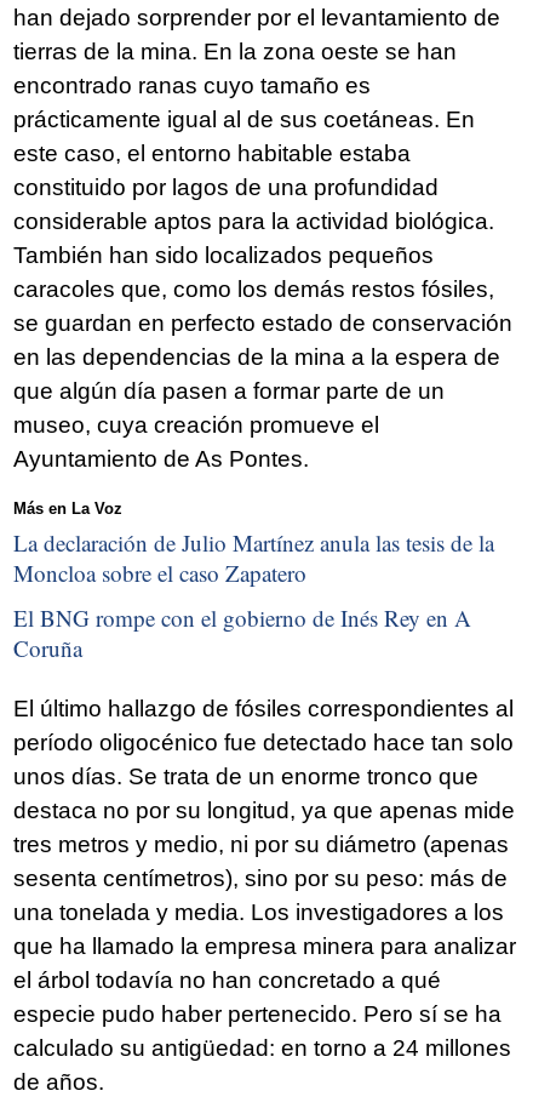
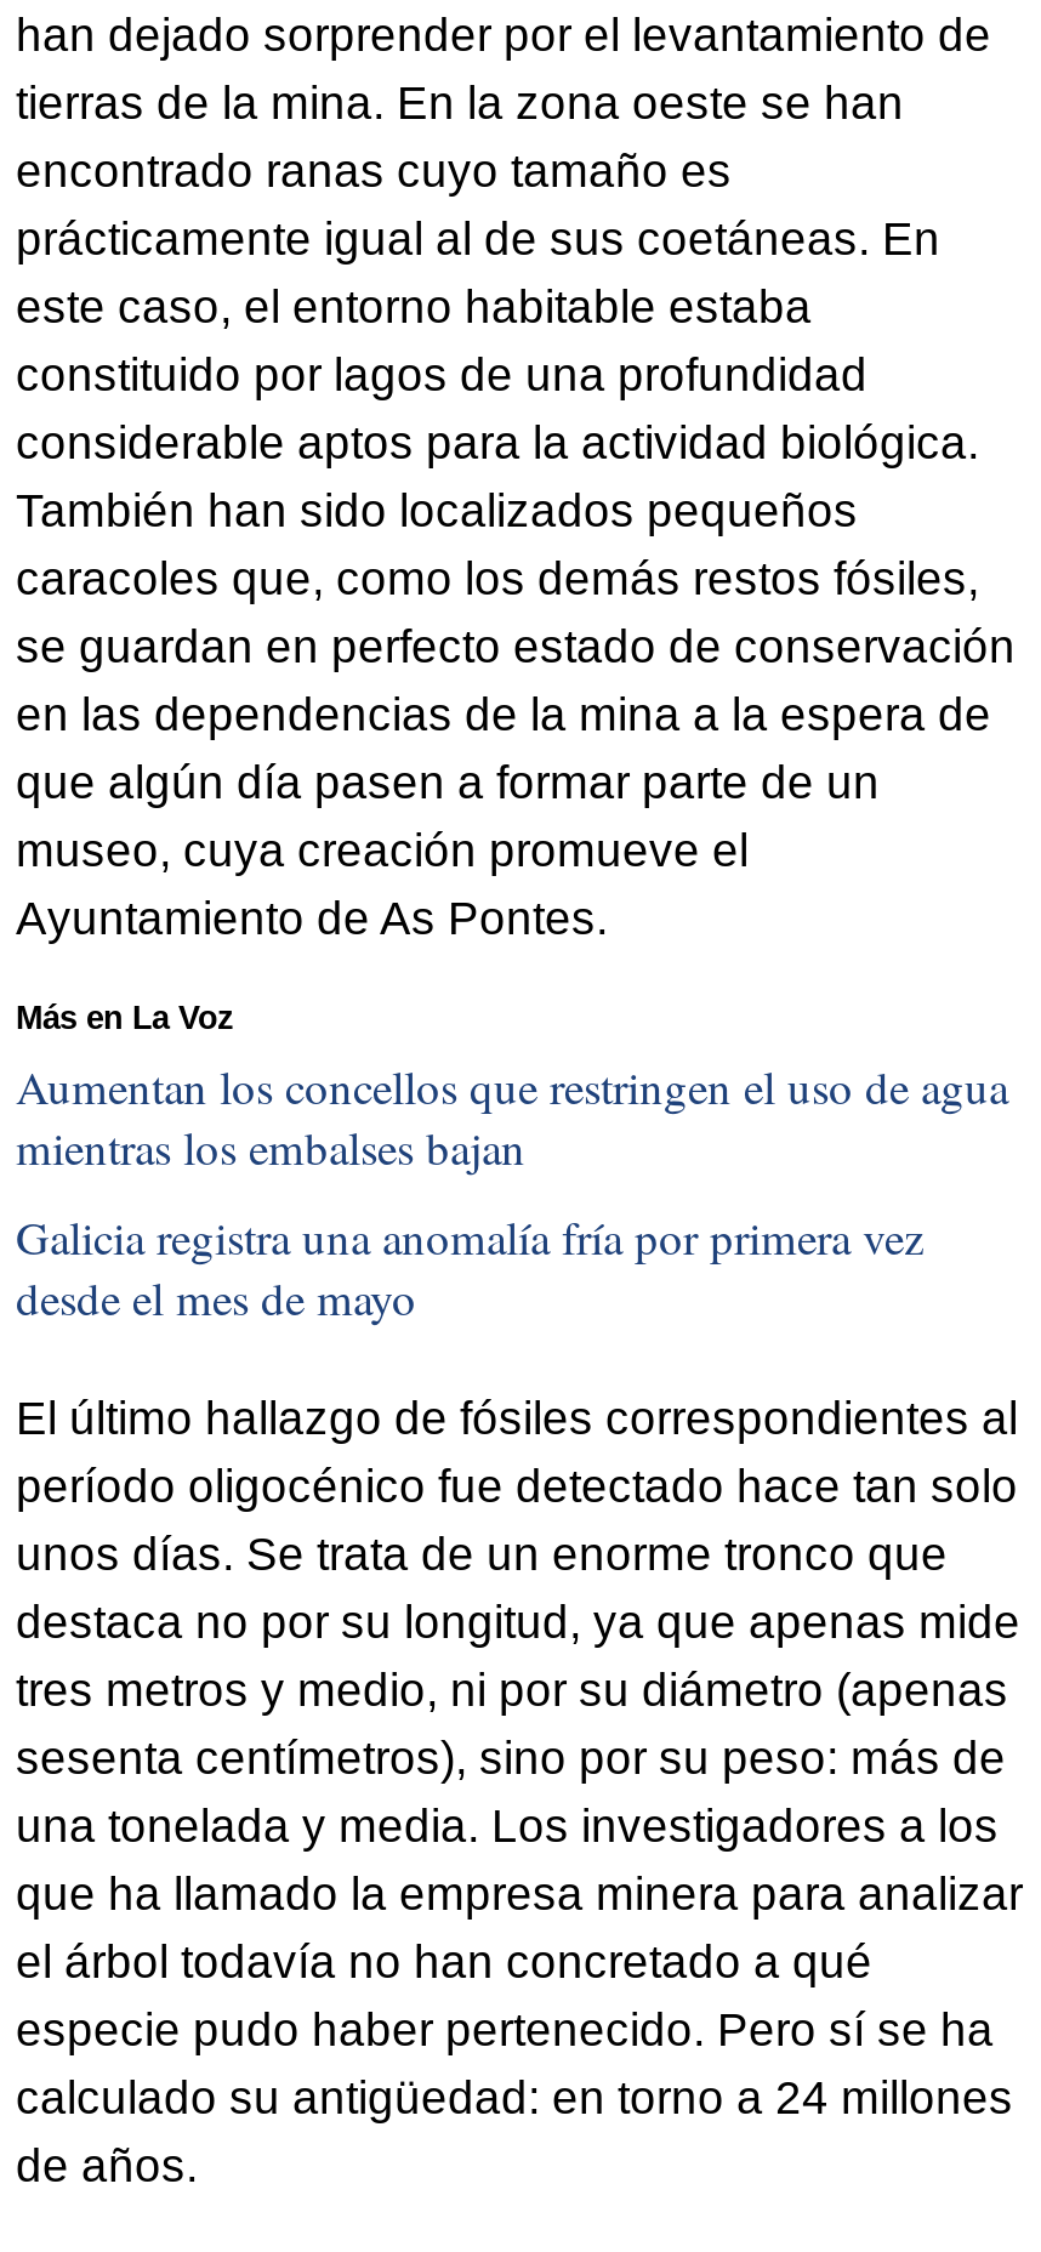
[13,527,494,587] La declaración de Julio Martínez anula las tesis de la | Moncloa sobre el caso Zapatero -> [16,1055,1008,1176] Aumentan los concellos que restringen el uso de agua | mientras los embalses bajan
[13,603,471,663] El BNG rompe con el gobierno de Inés Rey en A | Coruña -> [16,1206,923,1328] Galicia registra una anomalía fría por primera vez | desde el mes de mayo

